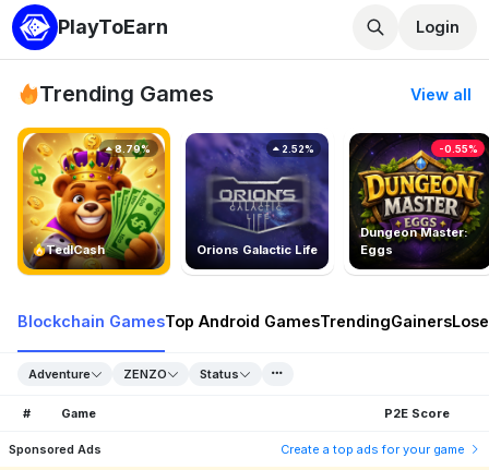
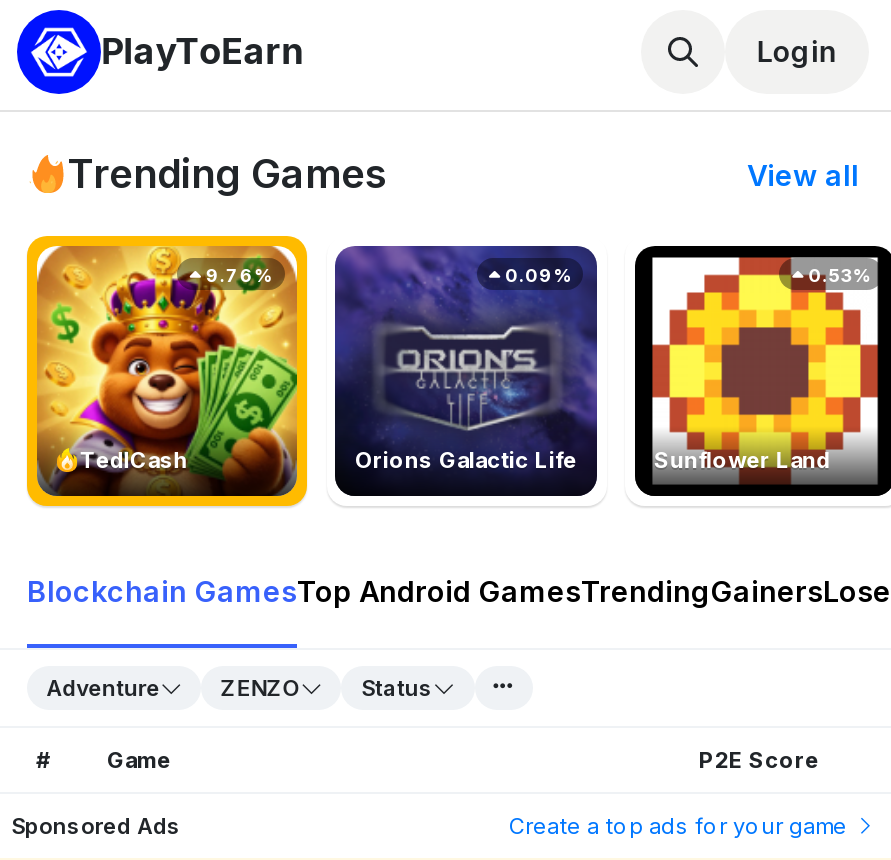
[350,134,486,217] [image] | -0.55% -> [639,250,885,400] [image] | 0.53%
[113,143,151,155] 8.79% -> [202,264,272,286] 9.76%
[279,143,314,155] 2.52% -> [501,264,571,286] 0.09%
[360,225,468,258] Dungeon Master: | Eggs -> [654,446,830,474] Sunflower Land

